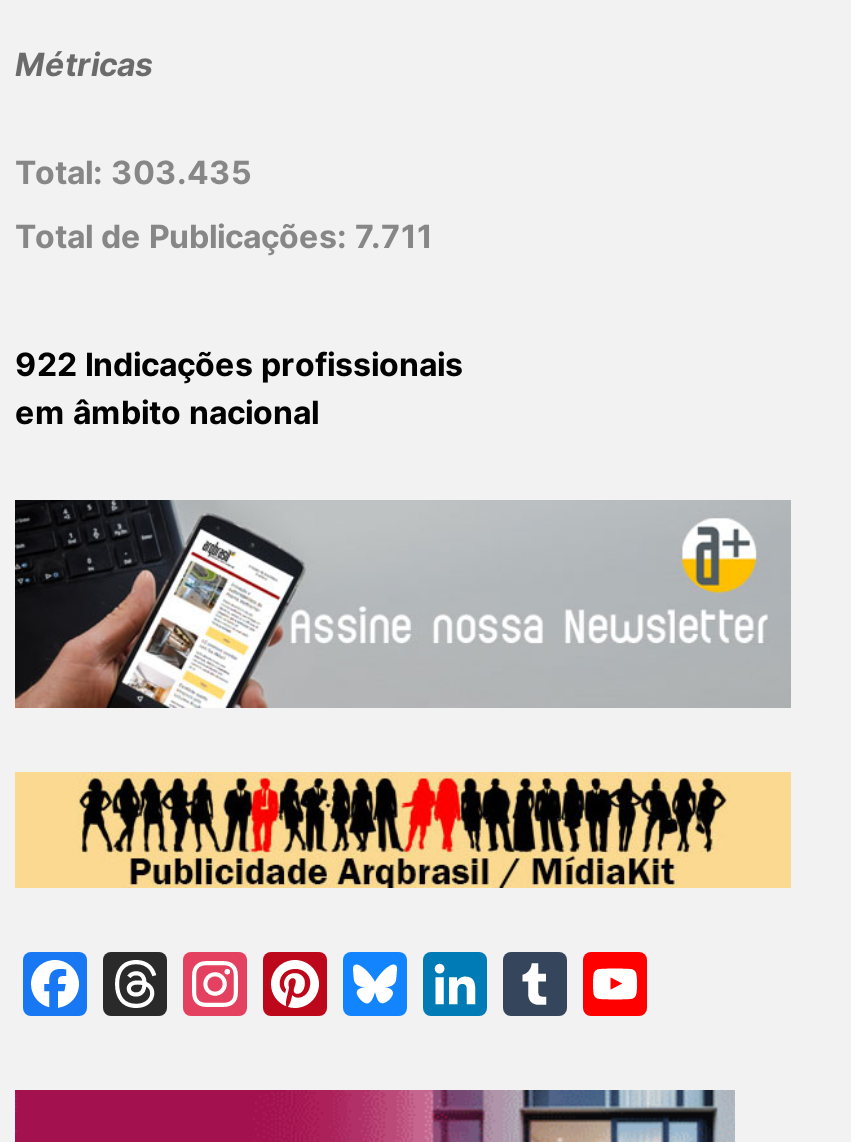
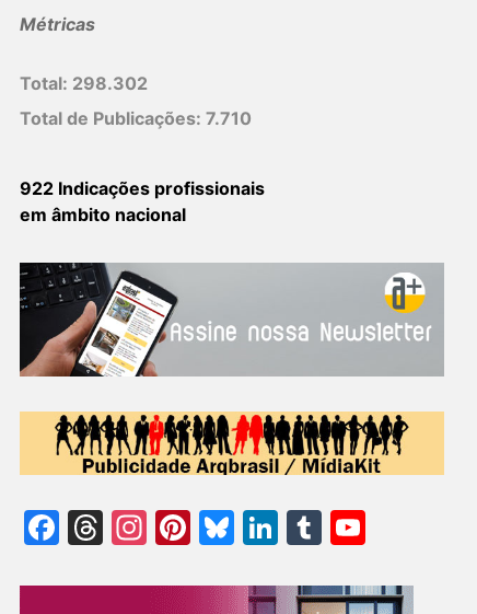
[15,153,251,193] Total: 303.435 -> [20,73,148,95] Total: 298.302
[15,217,433,257] Total de Publicações: 7.711 -> [20,108,252,130] Total de Publicações: 7.710

